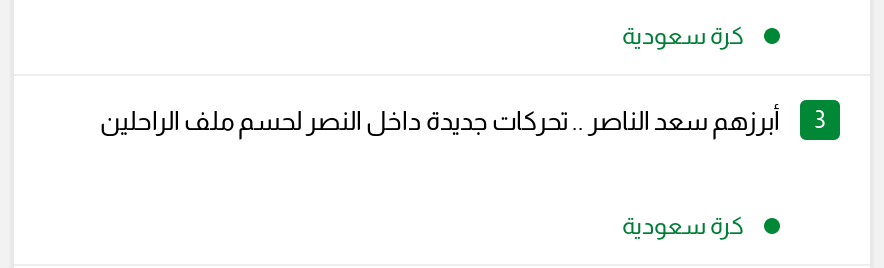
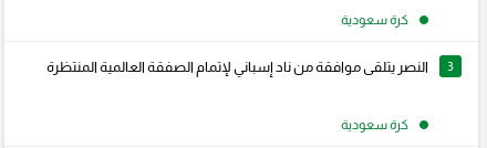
[100,105,780,135] أبرزهم سعد الناصر .. تحركات جديدة داخل النصر لحسم ملف الراحلين -> [46,58,428,75] النصر يتلقى موافقة من ناد إسباني لإتمام الصفقة العالمية المنتظرة

